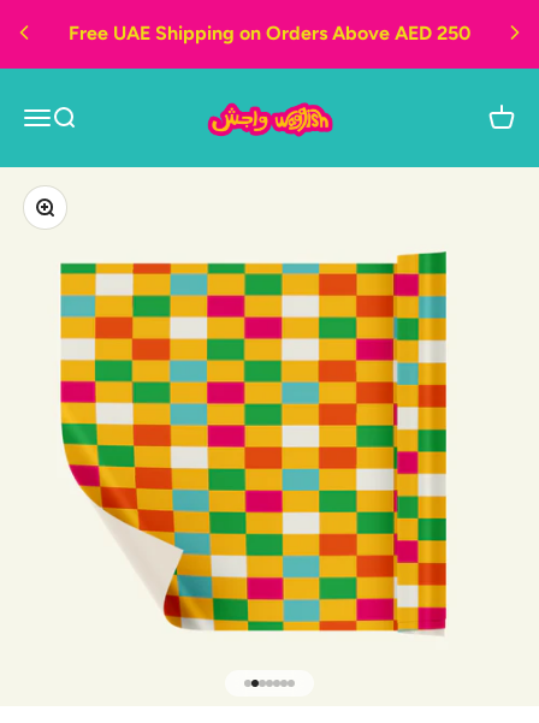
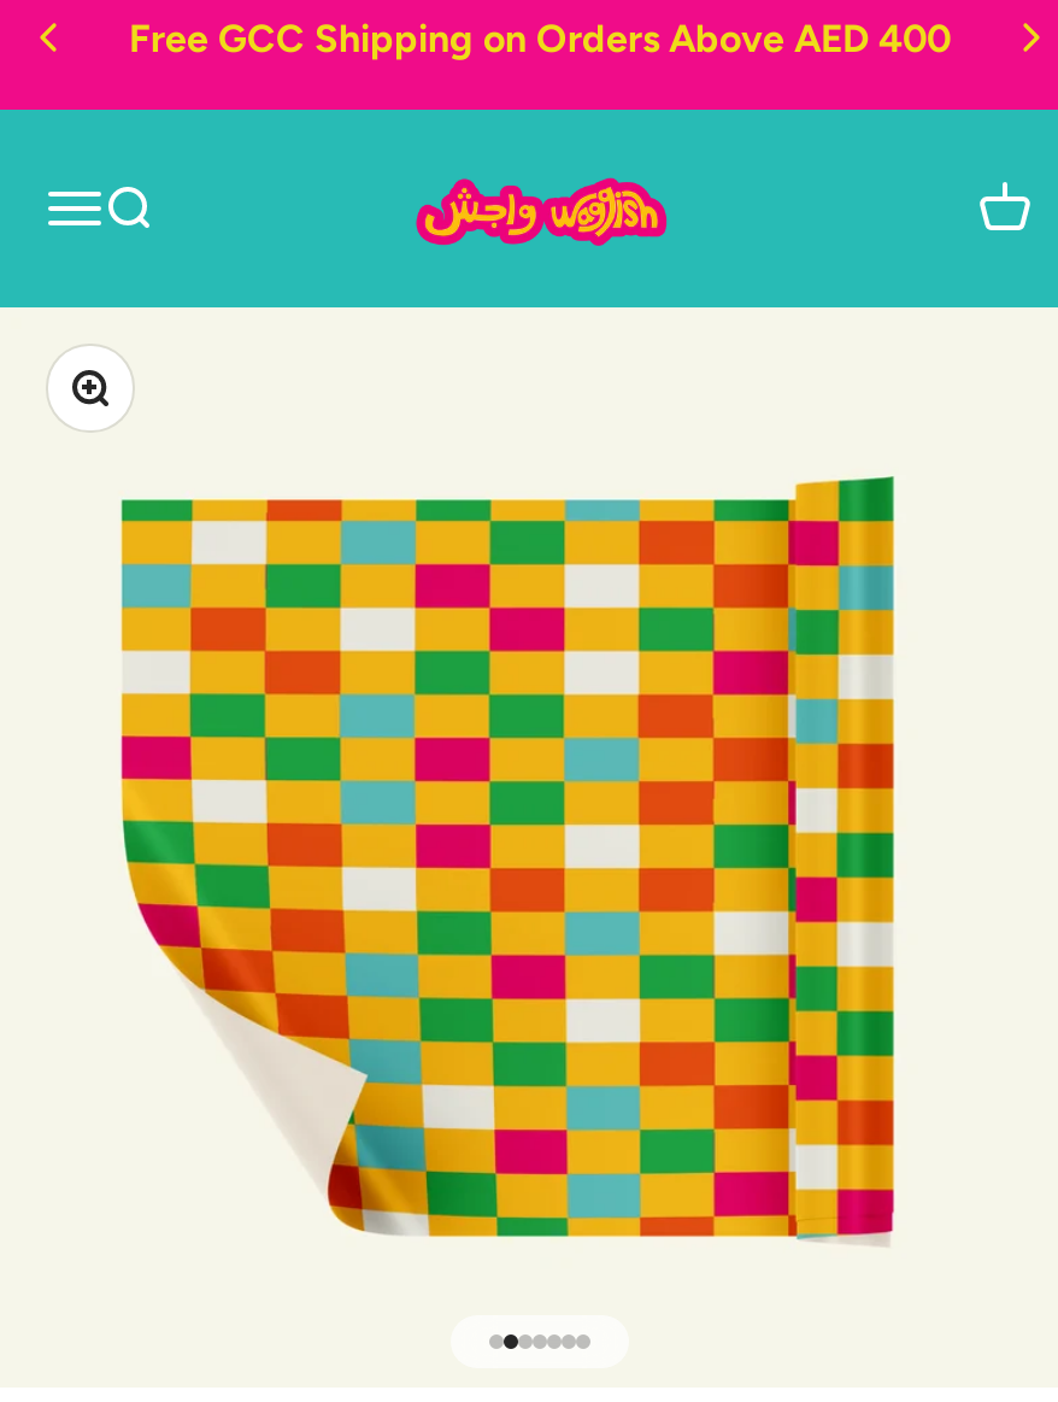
[69,21,470,44] Free UAE Shipping on Orders Above AED 250 -> [129,14,951,60] Free GCC Shipping on Orders Above AED 400

